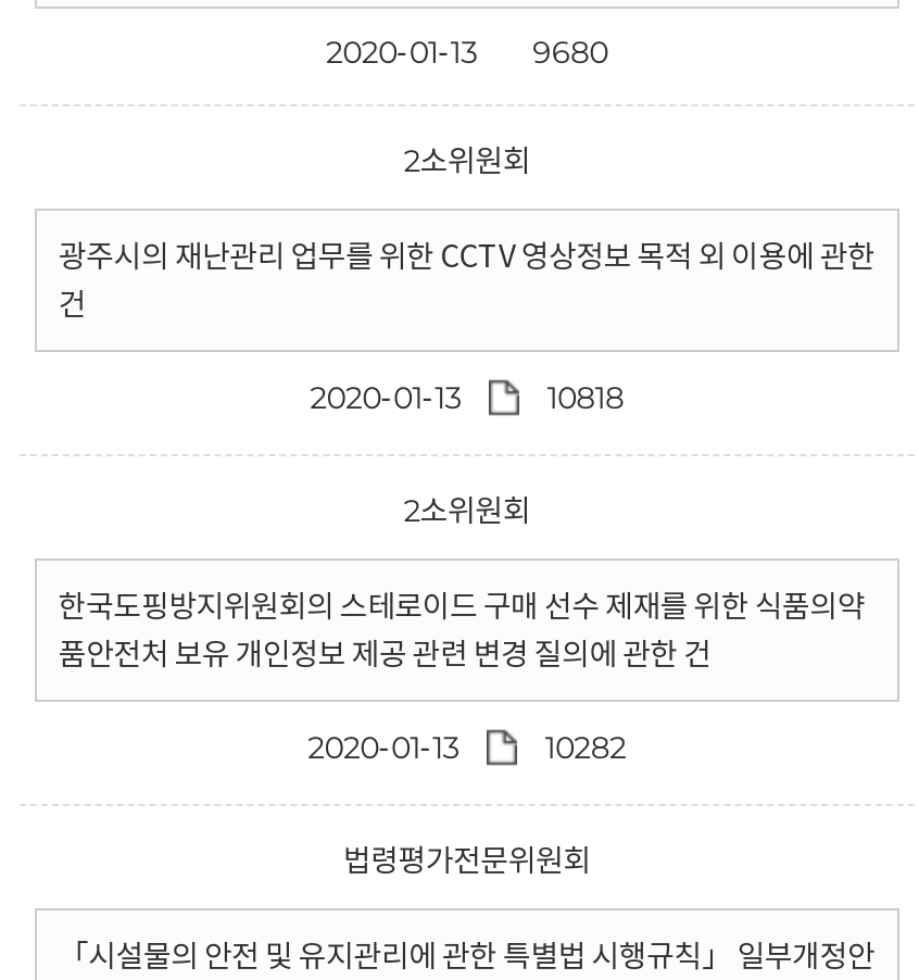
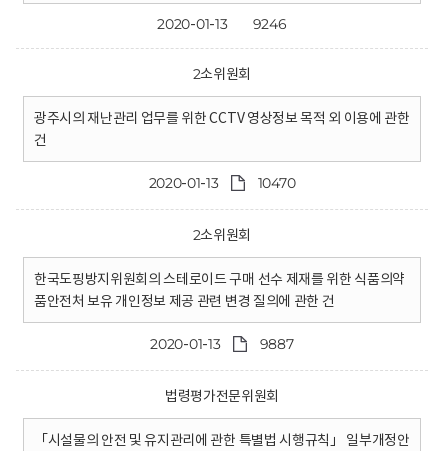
[326,33,608,72] 2020-01-13 9680 -> [157,15,286,33] 2020-01-13 9246
[547,378,624,417] 10818 -> [258,174,295,192] 10470
[545,728,626,767] 10282 -> [260,335,293,353] 9887

